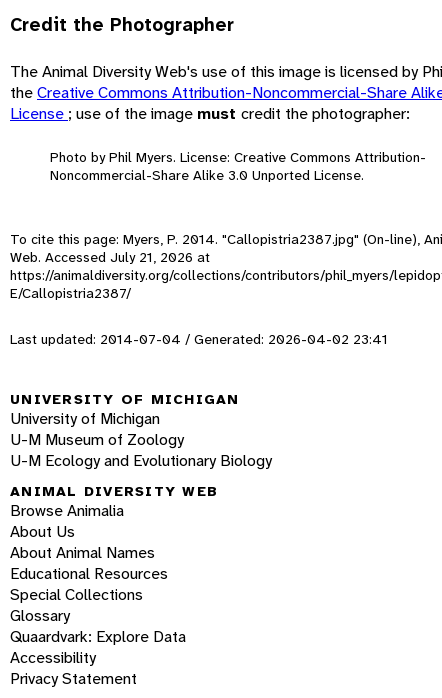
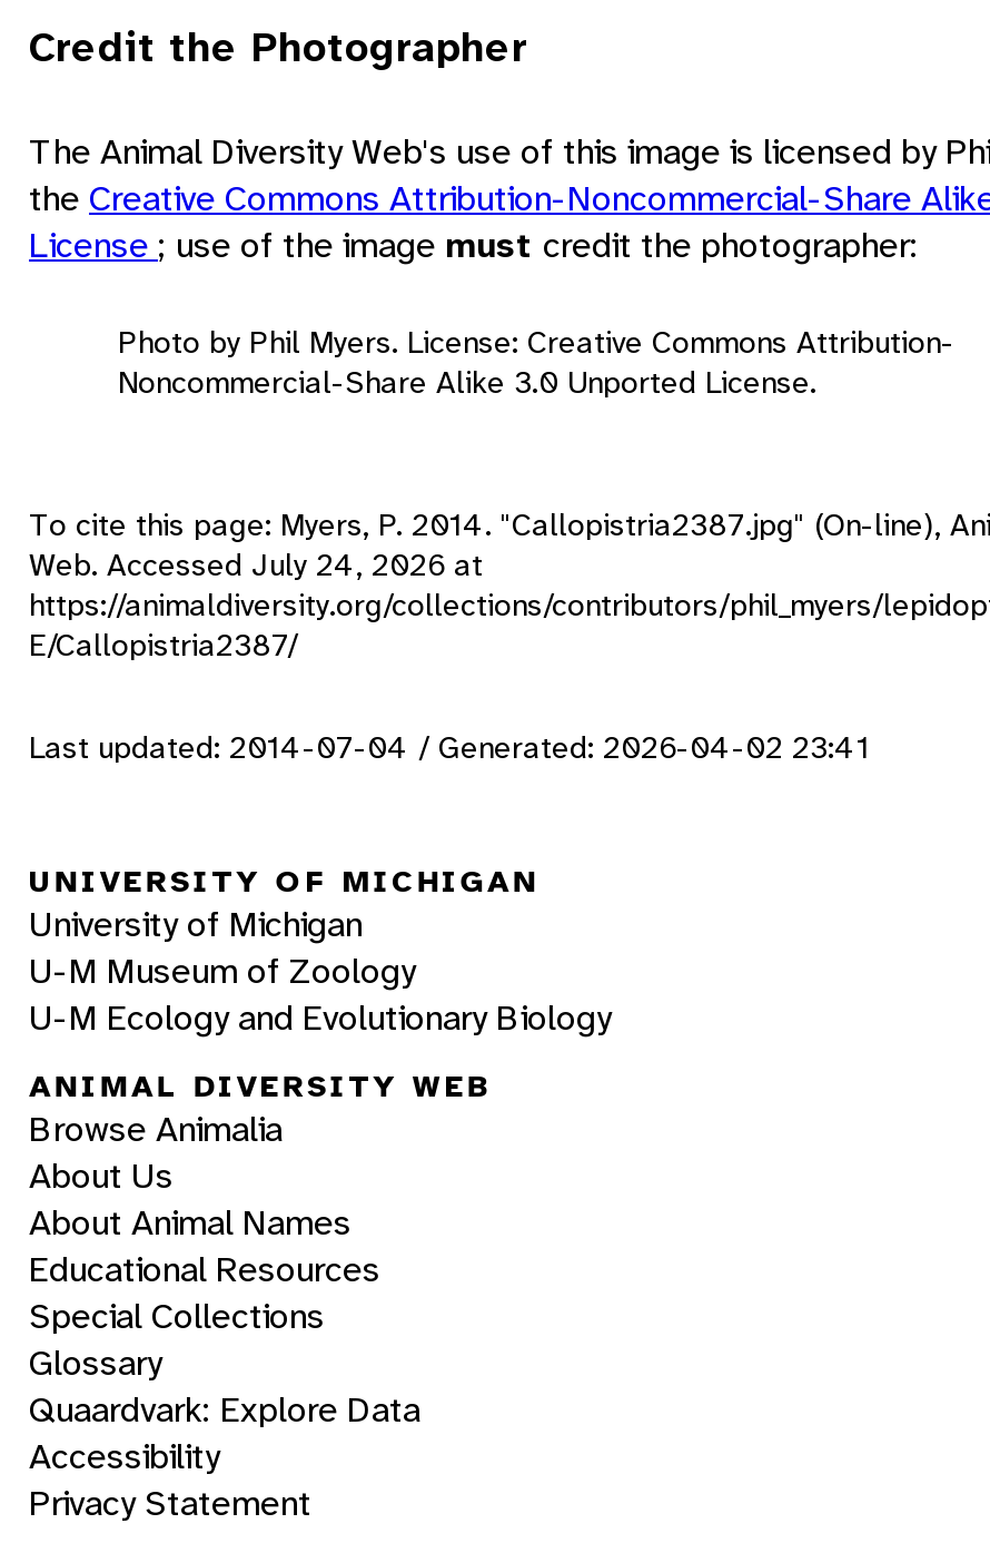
[10,248,210,266] Web. Accessed July 21, 2026 at -> [29,544,483,584] Web. Accessed July 24, 2026 at

